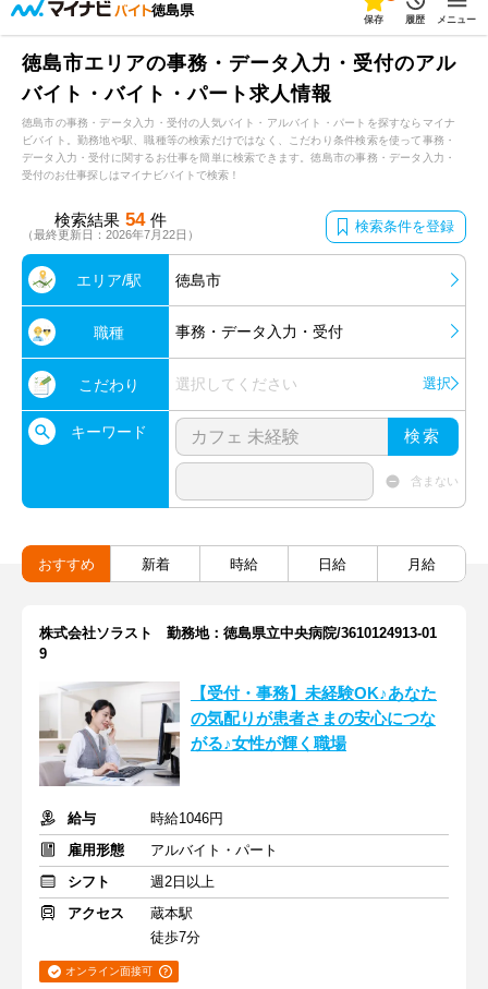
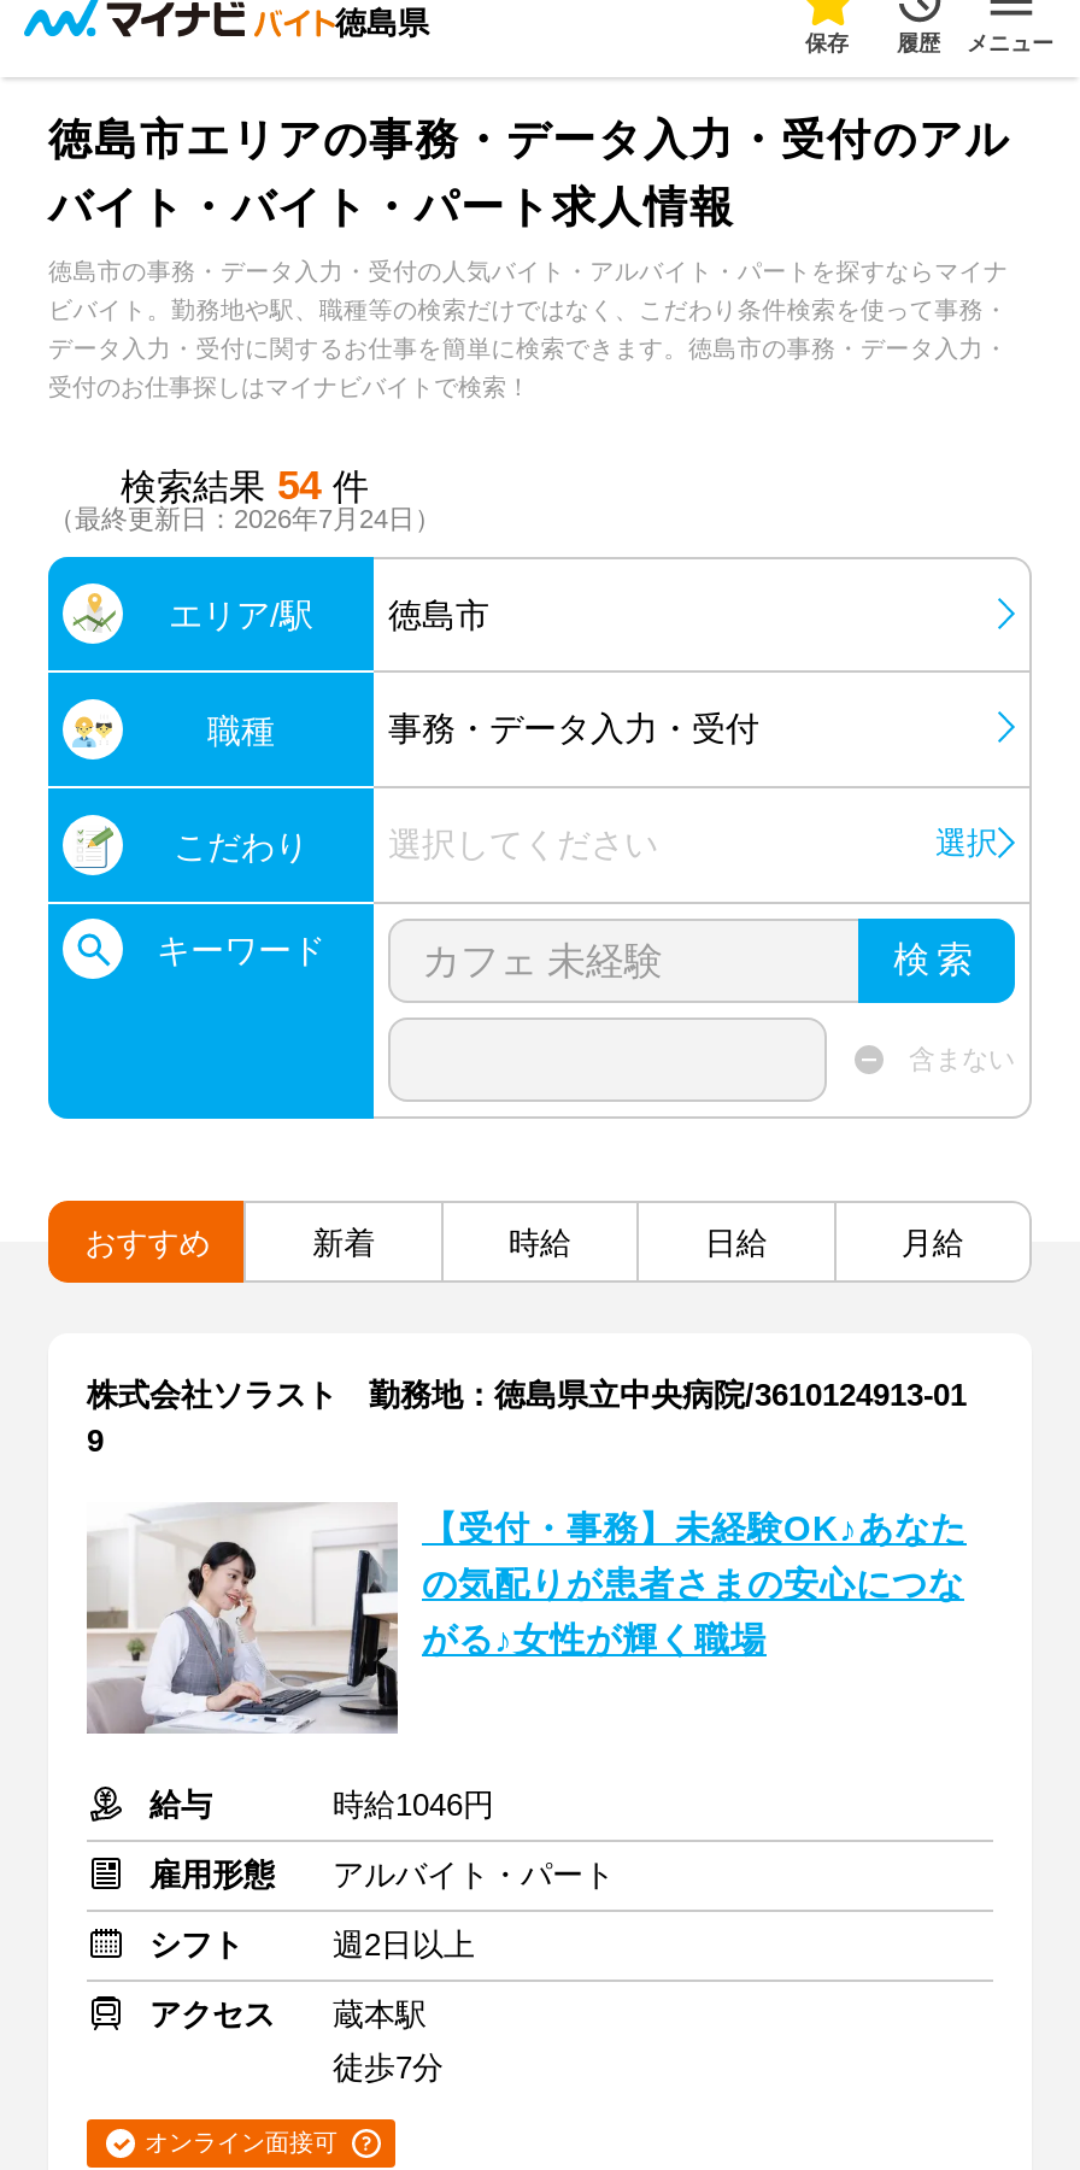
[22,218,454,241] （最終更新日：2026年7月22日） | 検索条件を登録 -> [48,504,441,533] （最終更新日：2026年7月24日）

